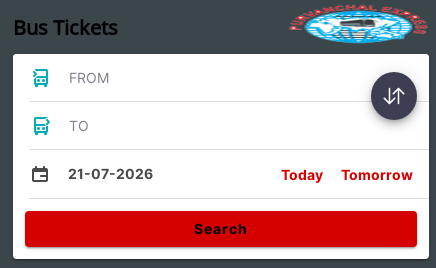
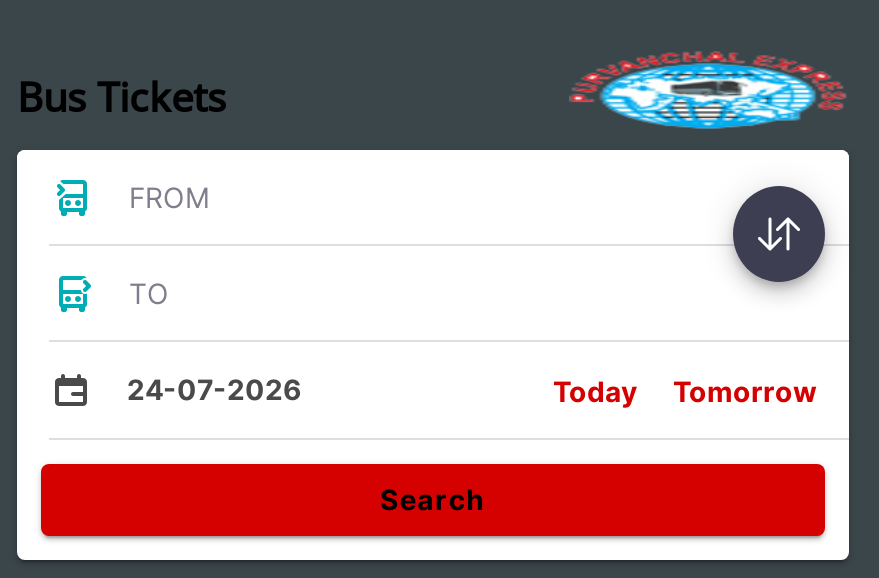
[68,165,153,182] 21-07-2026 -> [127,372,301,406] 24-07-2026

